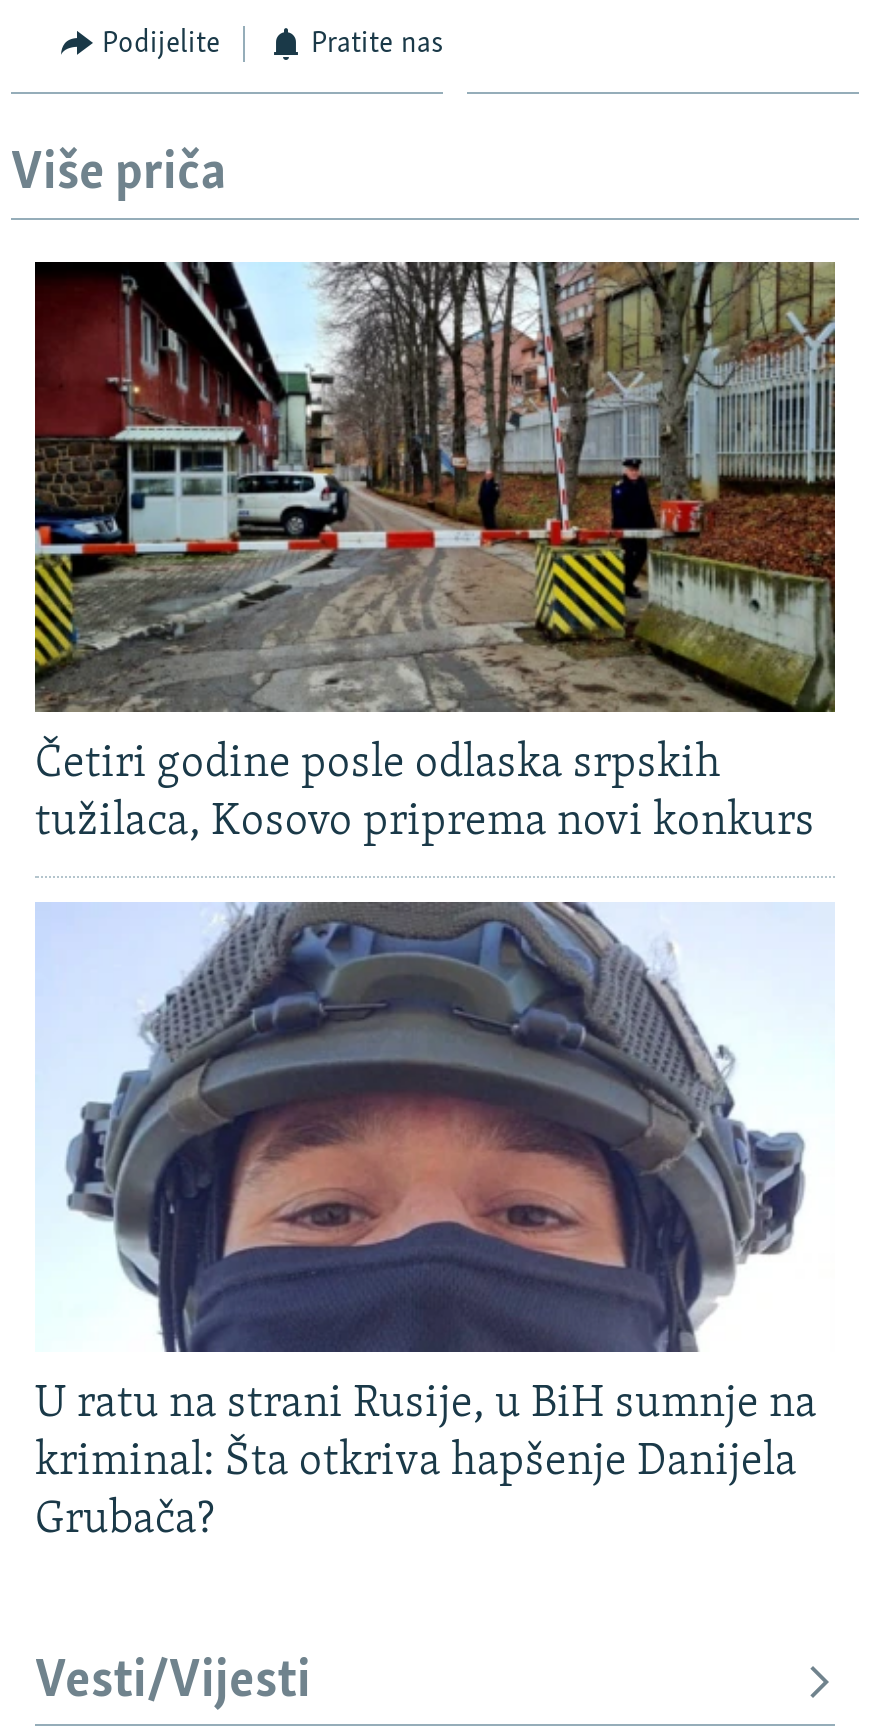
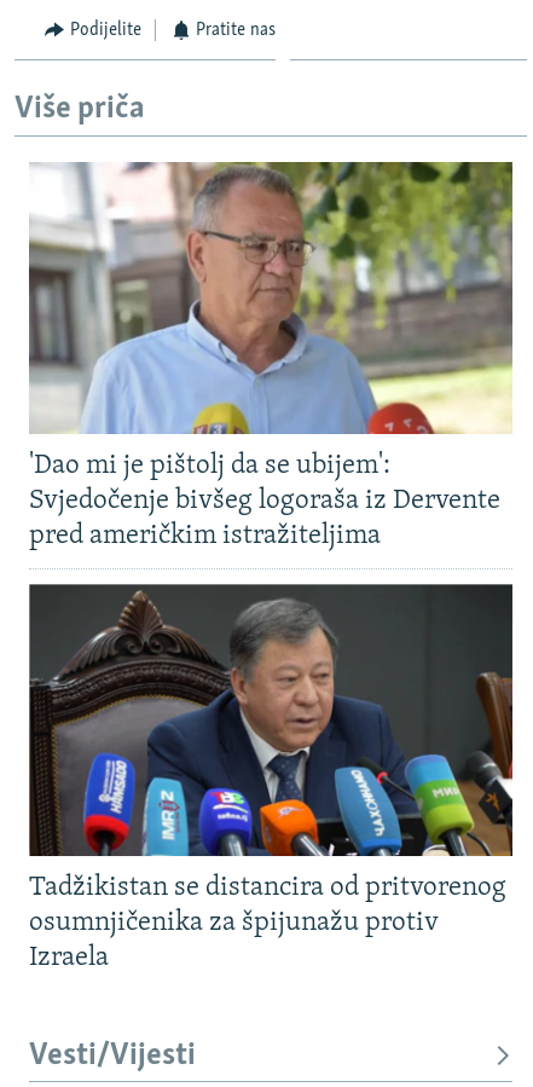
[33,260,837,845] [image] | Četiri godine posle odlaska srpskih | tužilaca, Kosovo priprema novi konkurs -> [28,161,512,550] [image] | 'Dao mi je pištolj da se ubijem': | Svjedočenje bivšeg logoraša iz Dervente | pred američkim istražiteljima
[35,904,835,1543] [image] | U ratu na strani Rusije, u BiH sumnje na | kriminal: Šta otkriva hapšenje Danijela | Grubača? -> [28,583,514,972] [image] | Tadžikistan se distancira od pritvorenog | osumnjičenika za špijunažu protiv | Izraela

